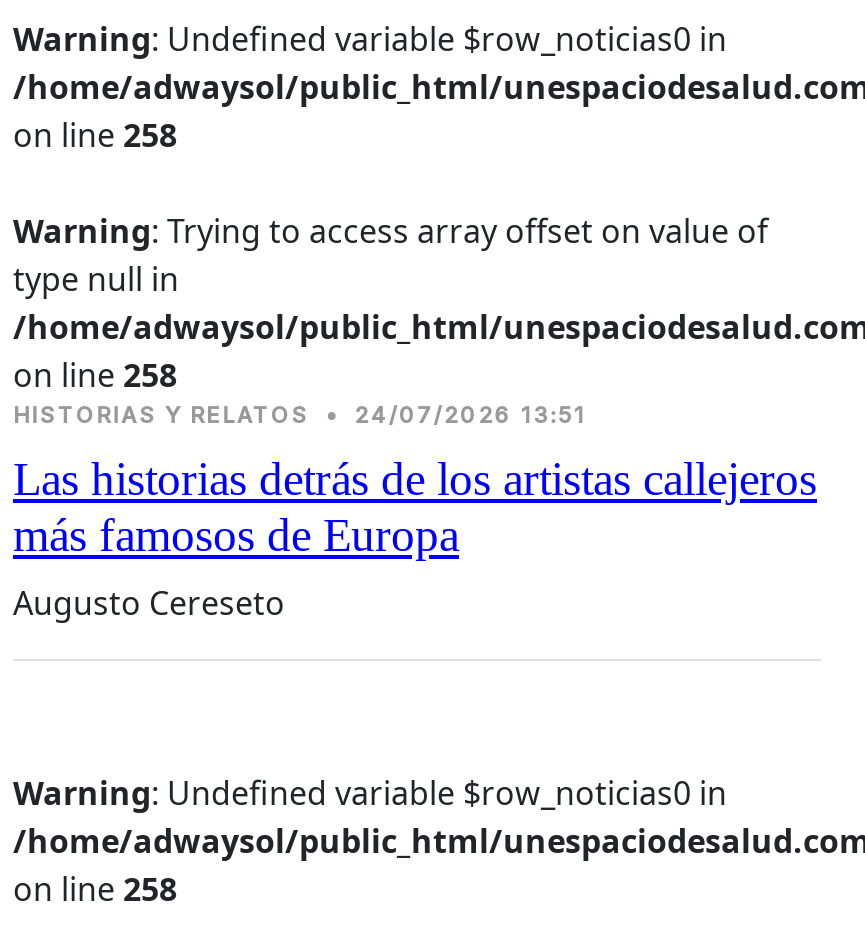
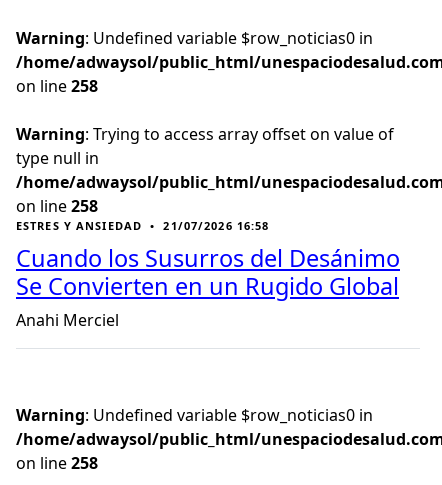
[13,402,817,626] HISTORIAS Y RELATOS • 24/07/2026 13:51 | Las historias detrás de los artistas callejeros | más famosos de Europa | Augusto Cereseto -> [16,218,400,331] ESTRES Y ANSIEDAD • 21/07/2026 16:58 | Cuando los Susurros del Desánimo | Se Convierten en un Rugido Global | Anahi Merciel

